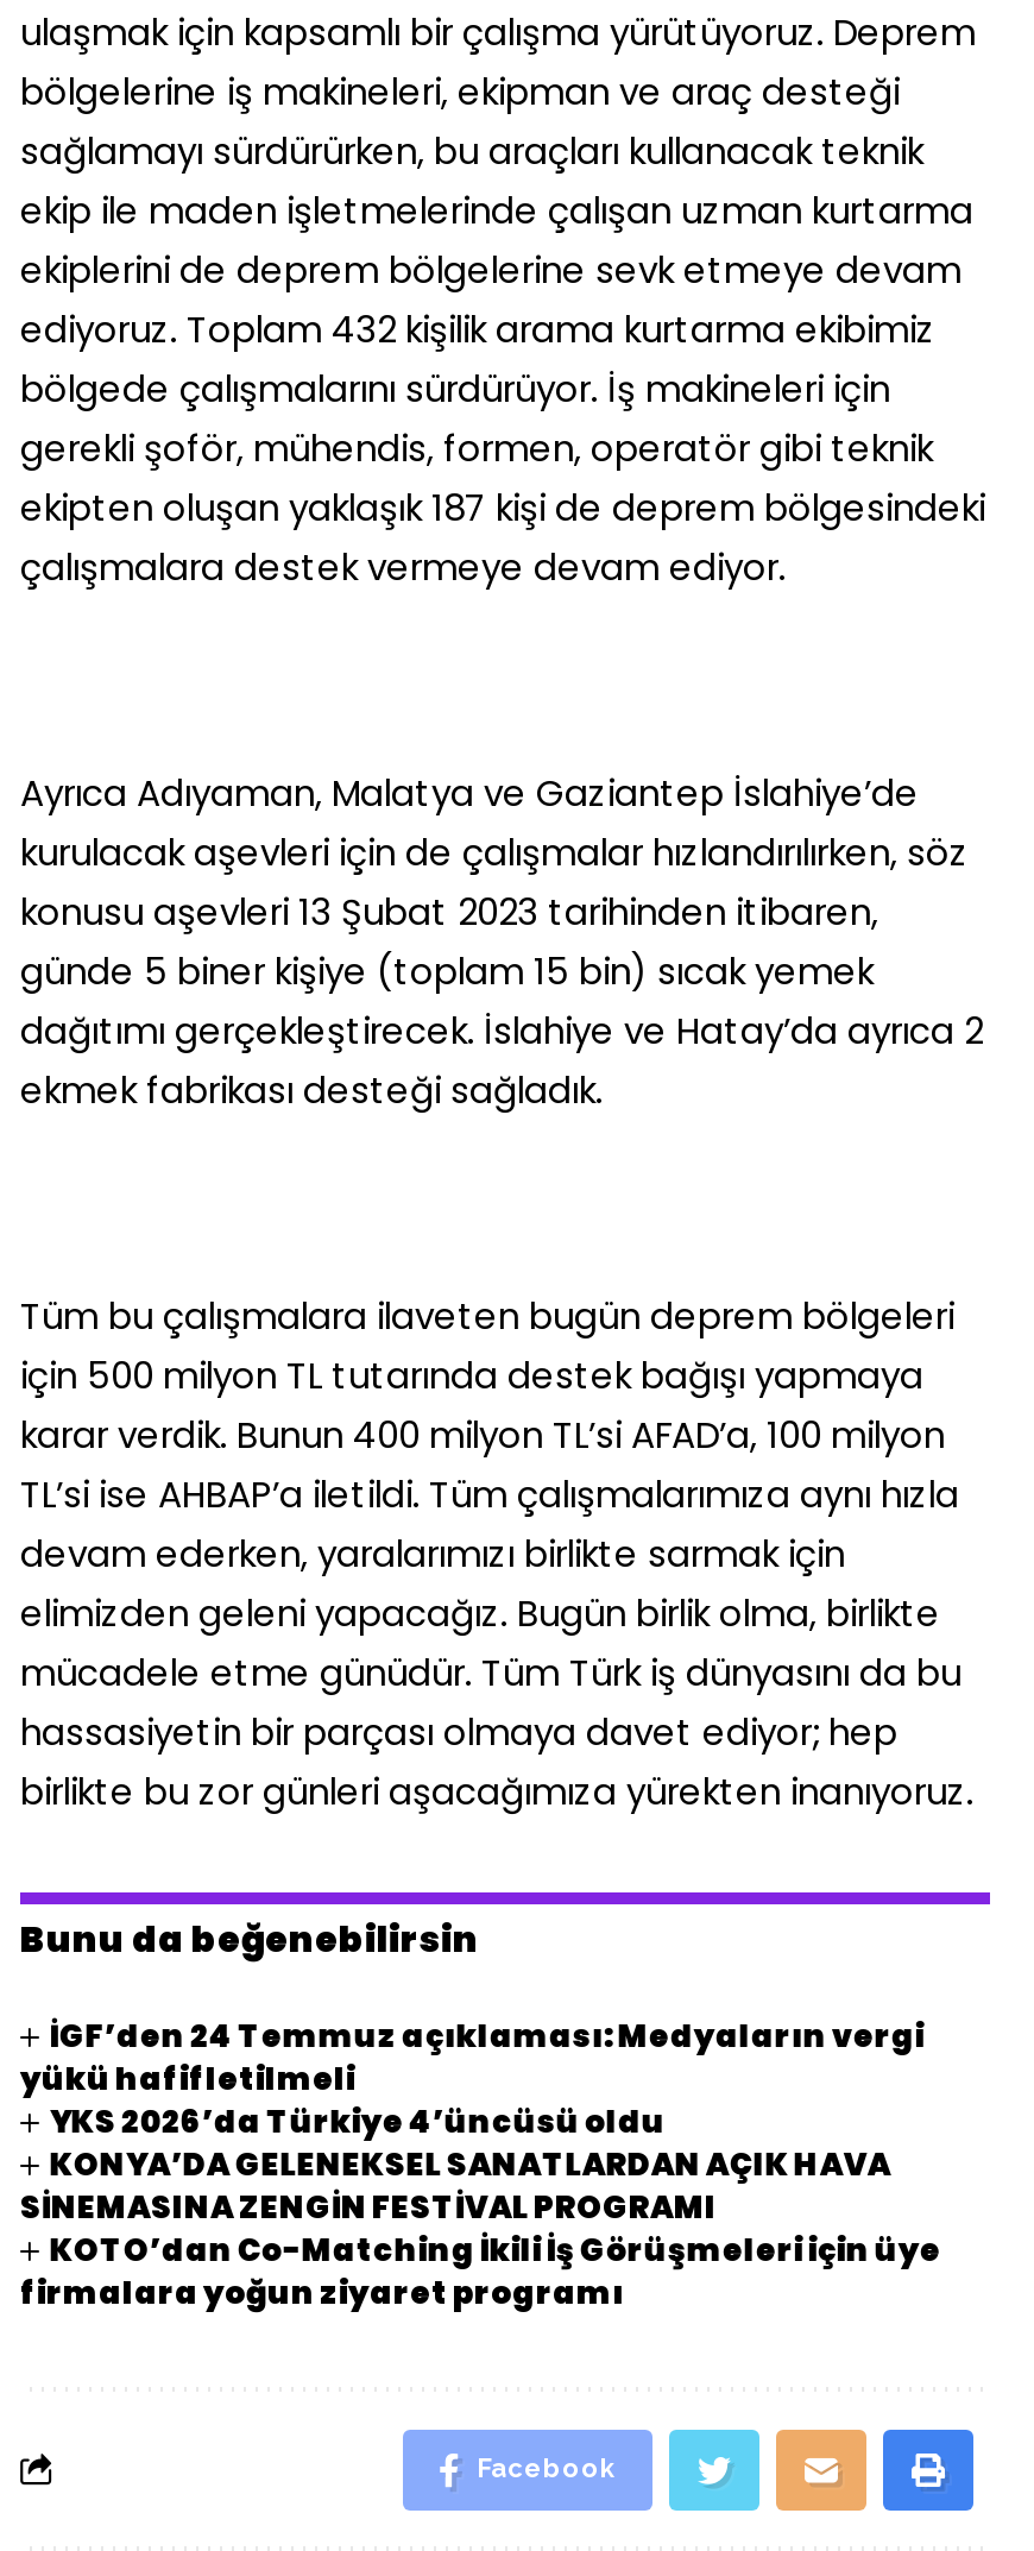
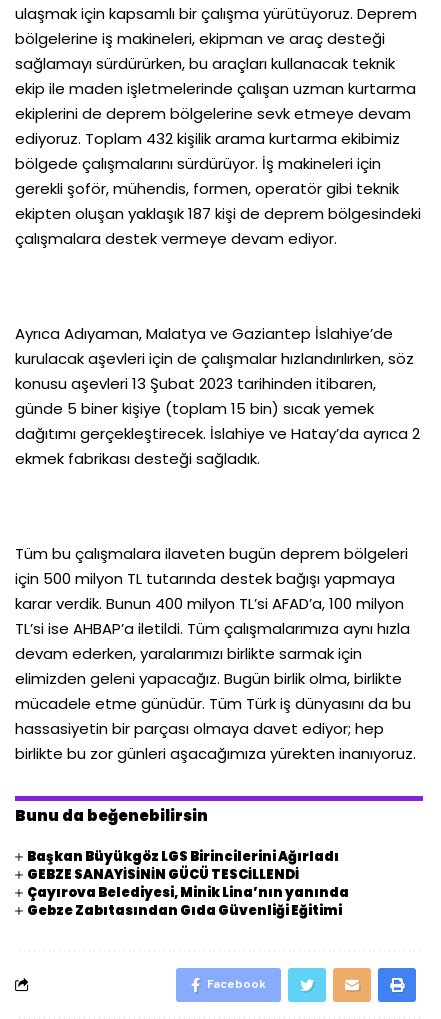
[20,2014,941,2316] İGF’den 24 Temmuz açıklaması: Medyaların vergi | yükü hafifletilmeli | YKS 2026’da Türkiye 4’üncüsü oldu | KONYA’DA GELENEKSEL SANATLARDAN AÇIK HAVA | SİNEMASINA ZENGİN FESTİVAL PROGRAMI | KOTO’dan Co-Matching İkili İş Görüşmeleri için üye | firmalara yoğun ziyaret programı -> [27,847,349,920] Başkan Büyükgöz LGS Birincilerini Ağırladı | GEBZE SANAYİSİNİN GÜCÜ TESCİLLENDİ | Çayırova Belediyesi, Minik Lina’nın yanında | Gebze Zabıtasından Gıda Güvenliği Eğitimi

